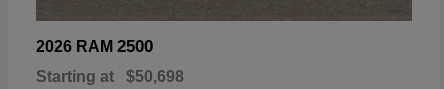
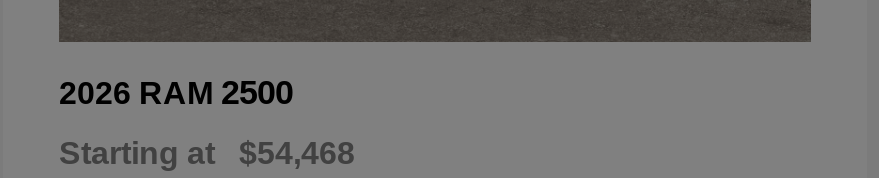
[36,68,184,85] Starting at $50,698 -> [59,136,355,170] Starting at $54,468

